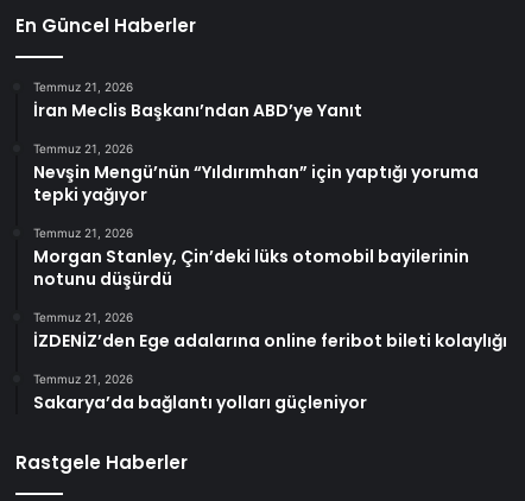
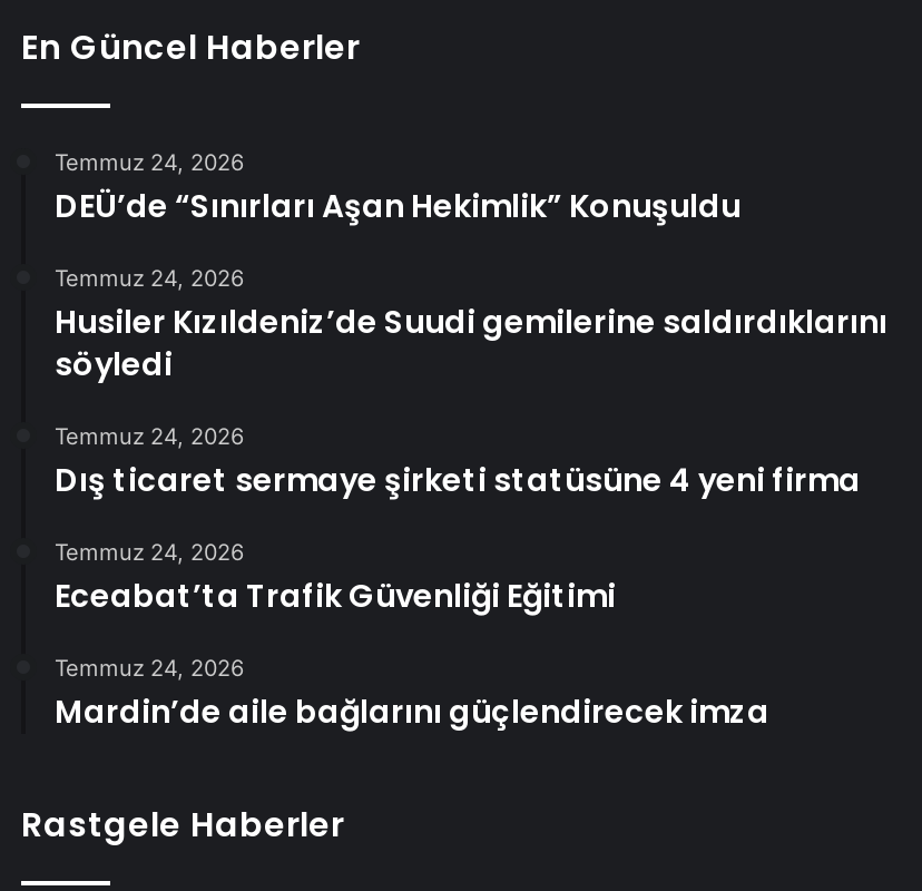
[33,80,362,122] Temmuz 21, 2026 | İran Meclis Başkanı’ndan ABD’ye Yanıt -> [55,148,740,228] Temmuz 24, 2026 | DEÜ’de “Sınırları Aşan Hekimlik” Konuşuldu
[33,141,479,207] Temmuz 21, 2026 | Nevşin Mengü’nün “Yıldırımhan” için yaptığı yoruma | tepki yağıyor -> [55,264,887,386] Temmuz 24, 2026 | Husiler Kızıldeniz’de Suudi gemilerine saldırdıklarını | söyledi
[33,226,469,291] Temmuz 21, 2026 | Morgan Stanley, Çin’deki lüks otomobil bayilerinin | notunu düşürdü -> [55,422,861,502] Temmuz 24, 2026 | Dış ticaret sermaye şirketi statüsüne 4 yeni firma
[33,310,507,353] Temmuz 21, 2026 | İZDENİZ’den Ege adalarına online feribot bileti kolaylığı -> [55,538,616,618] Temmuz 24, 2026 | Eceabat’ta Trafik Güvenliği Eğitimi
[33,372,367,414] Temmuz 21, 2026 | Sakarya’da bağlantı yolları güçleniyor -> [55,654,769,734] Temmuz 24, 2026 | Mardin’de aile bağlarını güçlendirecek imza

